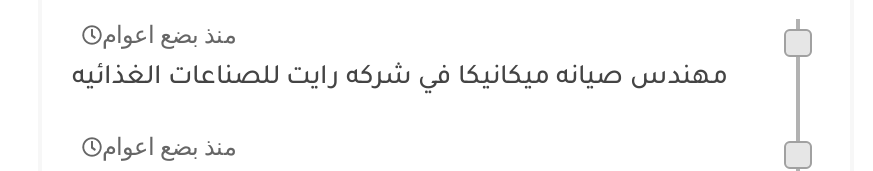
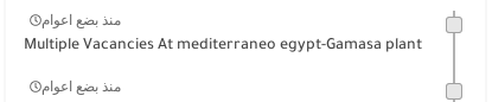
[72,66,728,94] مهندس صيانه ميكانيكا في شركه رايت للصناعات الغذائيه -> [24,38,422,55] Multiple Vacancies At mediterraneo egypt-Gamasa plant

